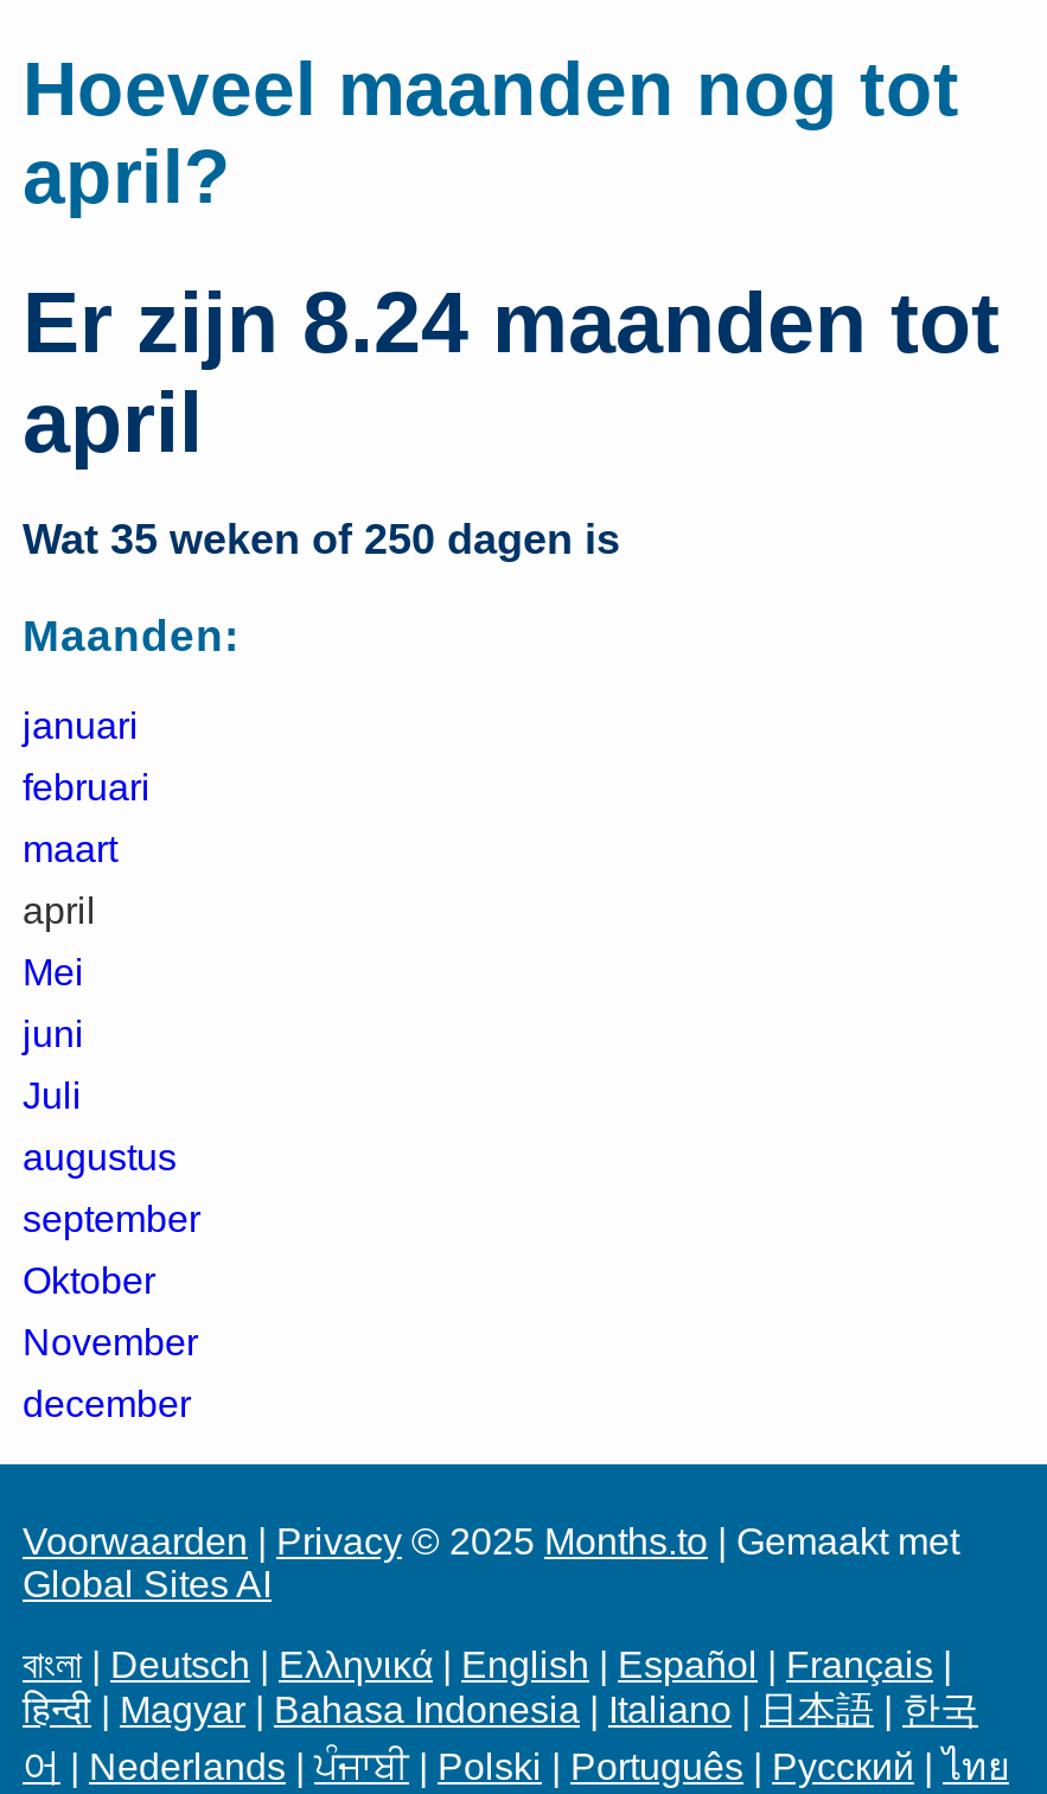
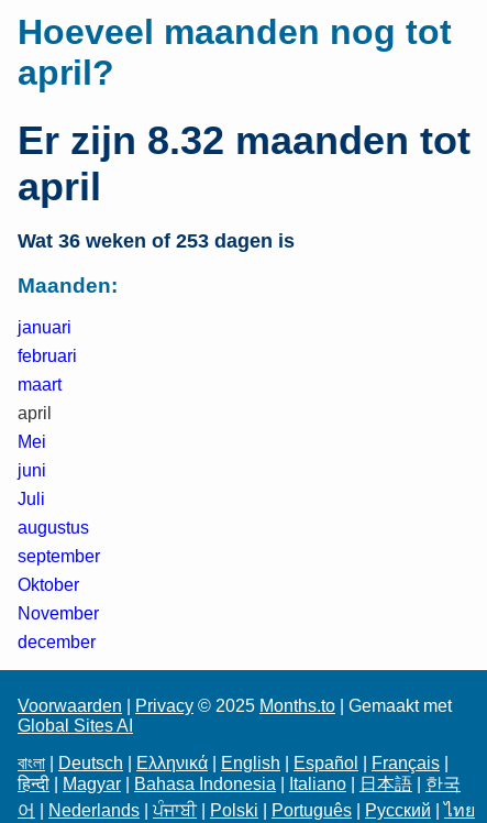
[23,274,1000,371] Er zijn 8.24 maanden tot -> [18,118,471,163] Er zijn 8.32 maanden tot
[23,516,620,563] Wat 35 weken of 250 dagen is -> [18,230,295,252] Wat 36 weken of 253 dagen is

